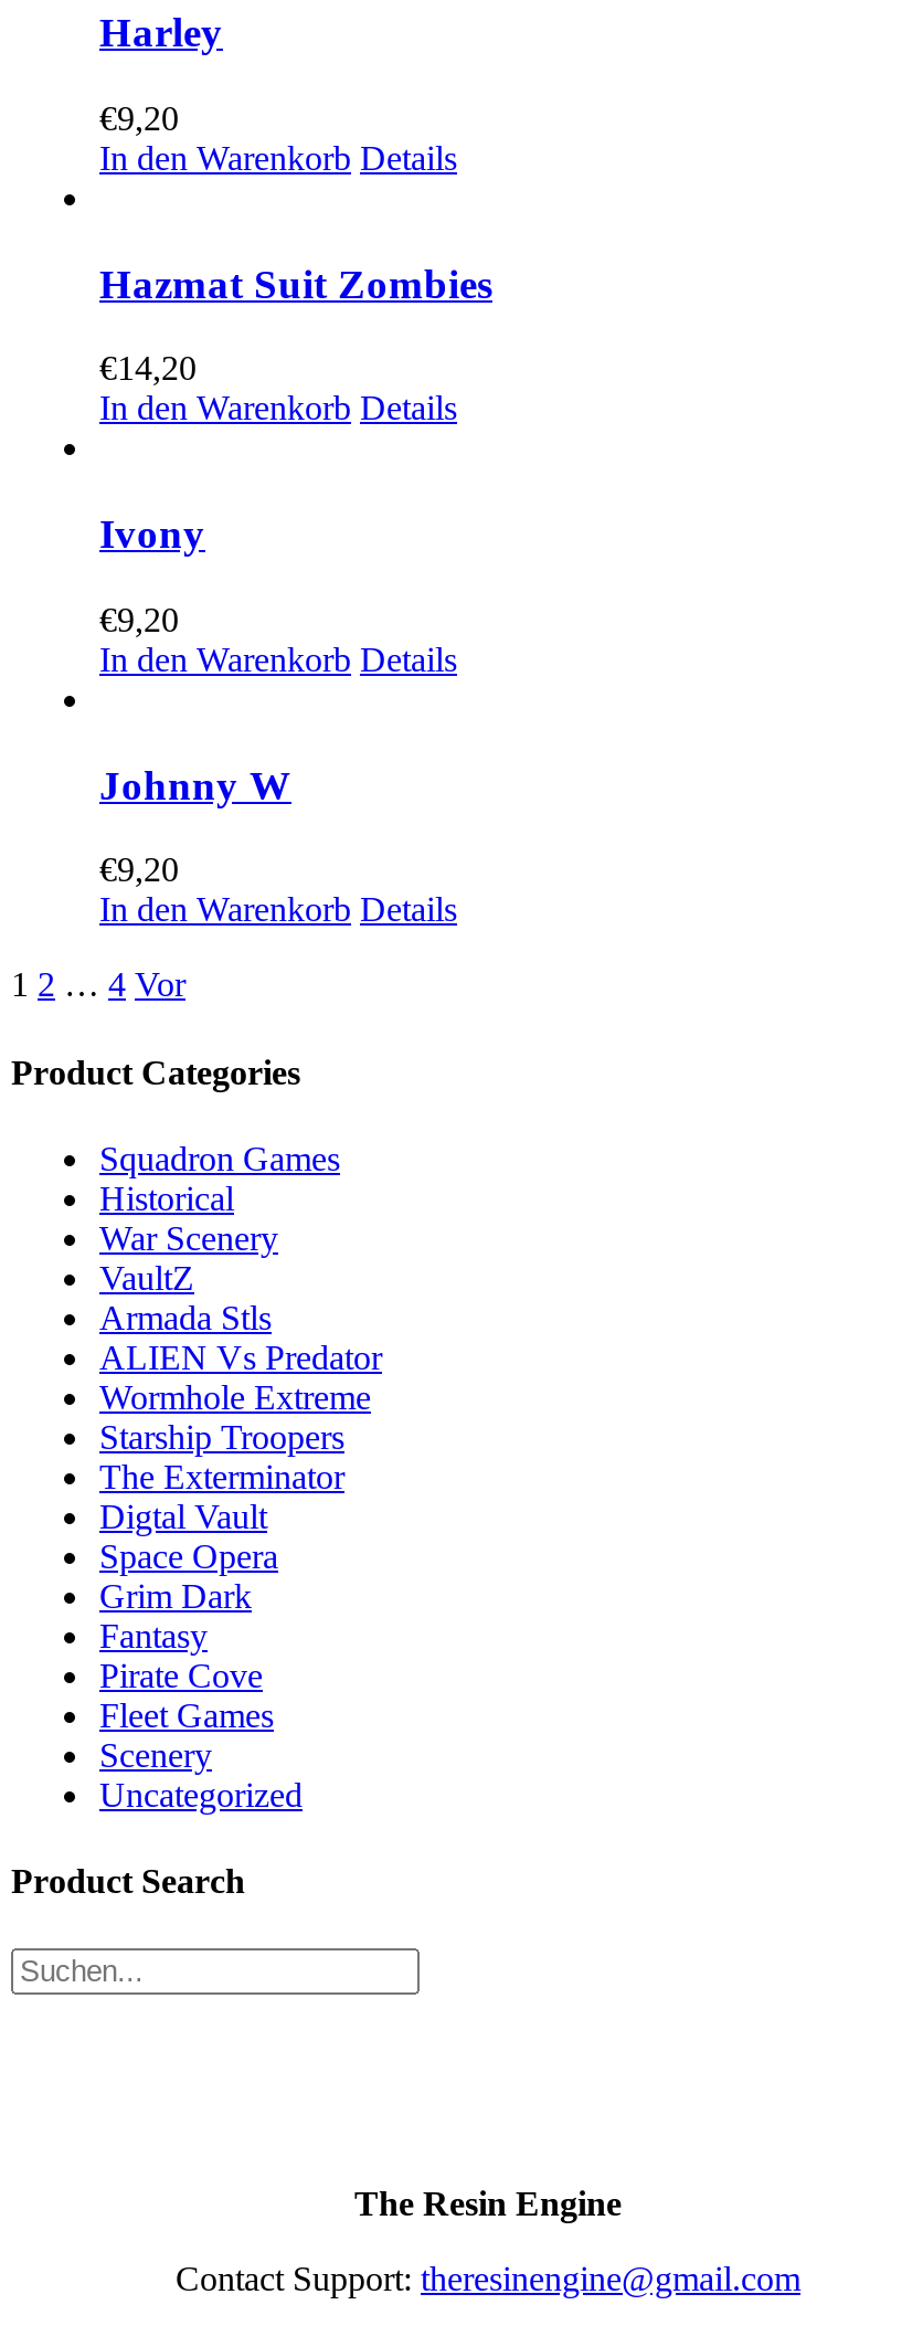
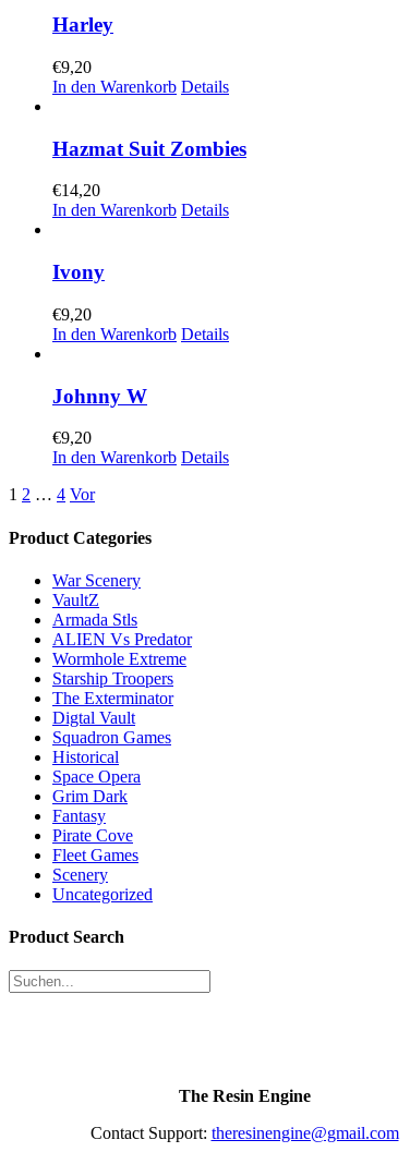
moved [99,1139,340,1217] -> [52,728,171,766]: Squadron Games | Historical
moved [99,1219,382,1535] -> [52,571,192,727]: War Scenery | VaultZ | Armada Stls | ALIEN Vs Predator | Wormhole Extreme | Starship Troopers | The Exterminator | Digtal Vault

